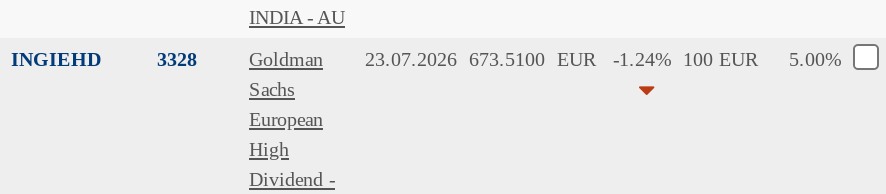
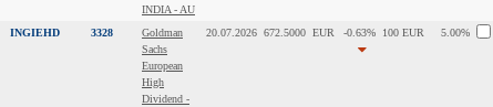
[365,48,597,70] 23.07.2026 673.5100 EUR -> [206,26,335,39] 20.07.2026 672.5000 EUR
[613,48,759,70] -1.24% 100 EUR -> [343,26,424,39] -0.63% 100 EUR

